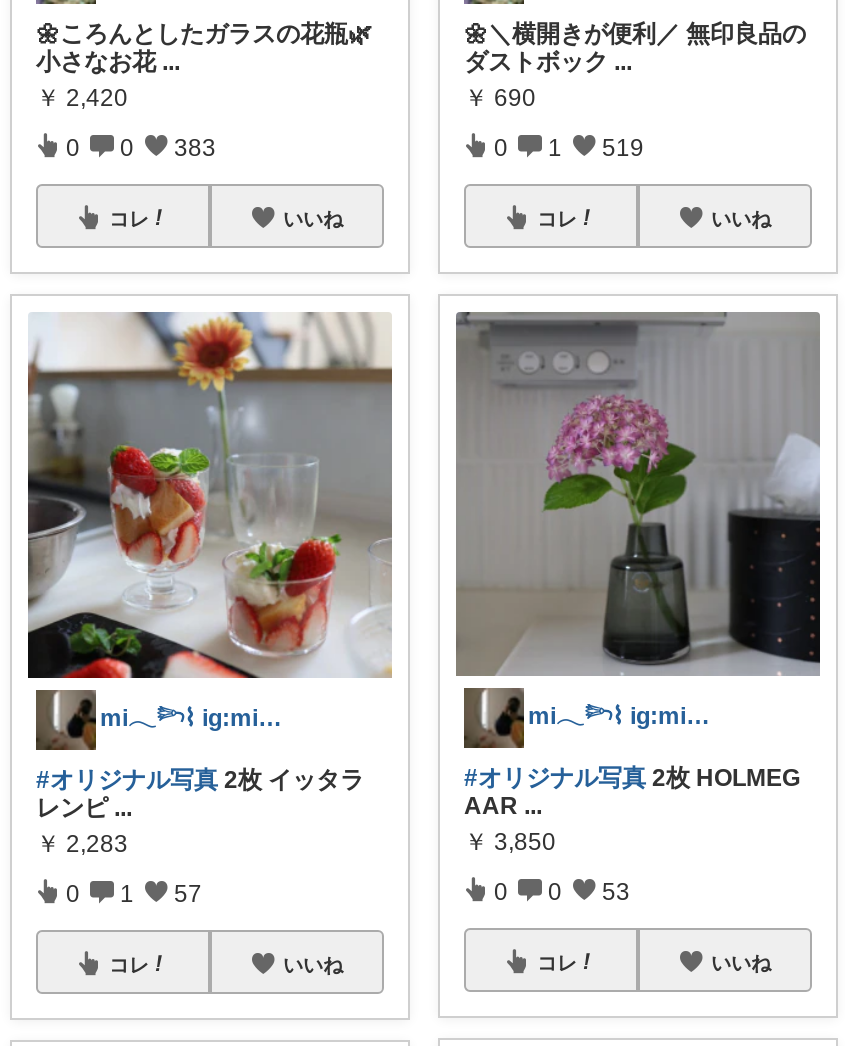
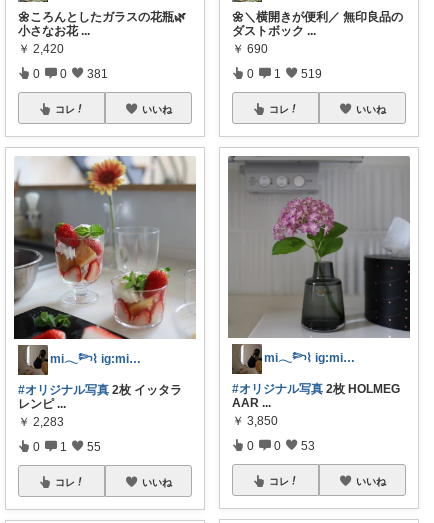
[66,134,216,158] 0 0 383 -> [33,67,108,79] 0 0 381
[66,880,202,904] 0 1 57 -> [33,440,101,452] 0 1 55

